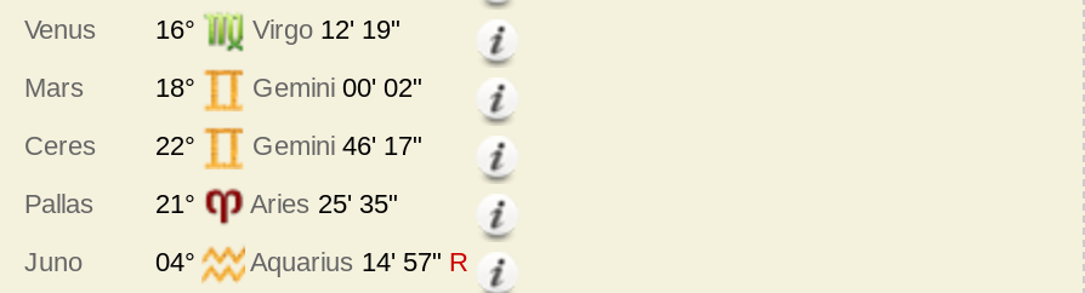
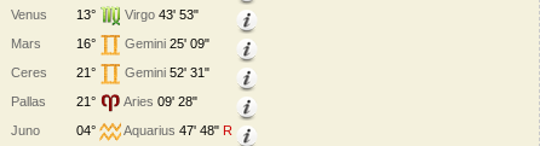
[155,14,201,43] 16° -> [76,7,99,21] 13°
[252,14,401,43] Virgo 12' 19" -> [125,7,199,21] Virgo 43' 53"
[155,72,201,101] 18° -> [76,36,99,50] 16°
[252,72,422,101] Gemini 00' 02" -> [125,36,209,50] Gemini 25' 09"
[155,130,201,159] 22° -> [76,65,99,79] 21°
[252,130,422,159] Gemini 46' 17" -> [125,65,209,79] Gemini 52' 31"
[155,188,398,217] 21° Aries 25' 35" -> [76,94,197,108] 21° Aries 09' 28"
[155,247,468,276] 04° Aquarius 14' 57" R -> [76,123,232,137] 04° Aquarius 47' 48" R

